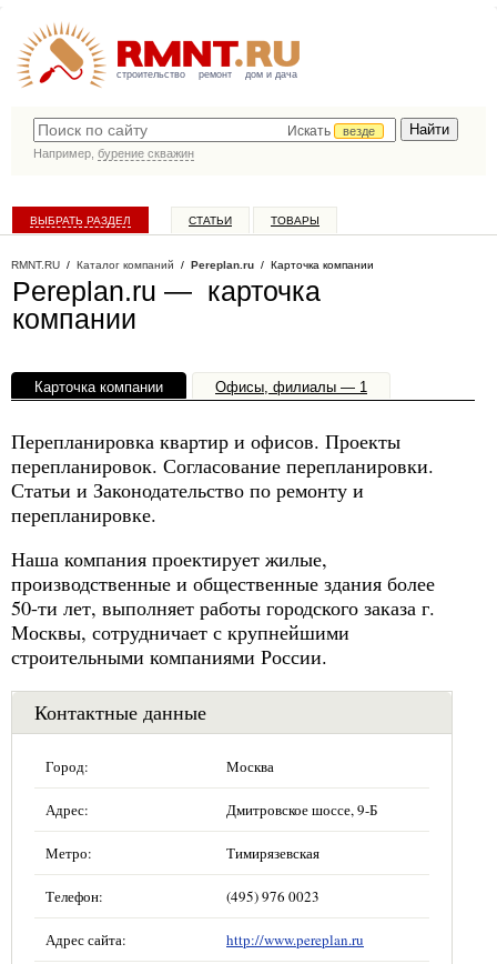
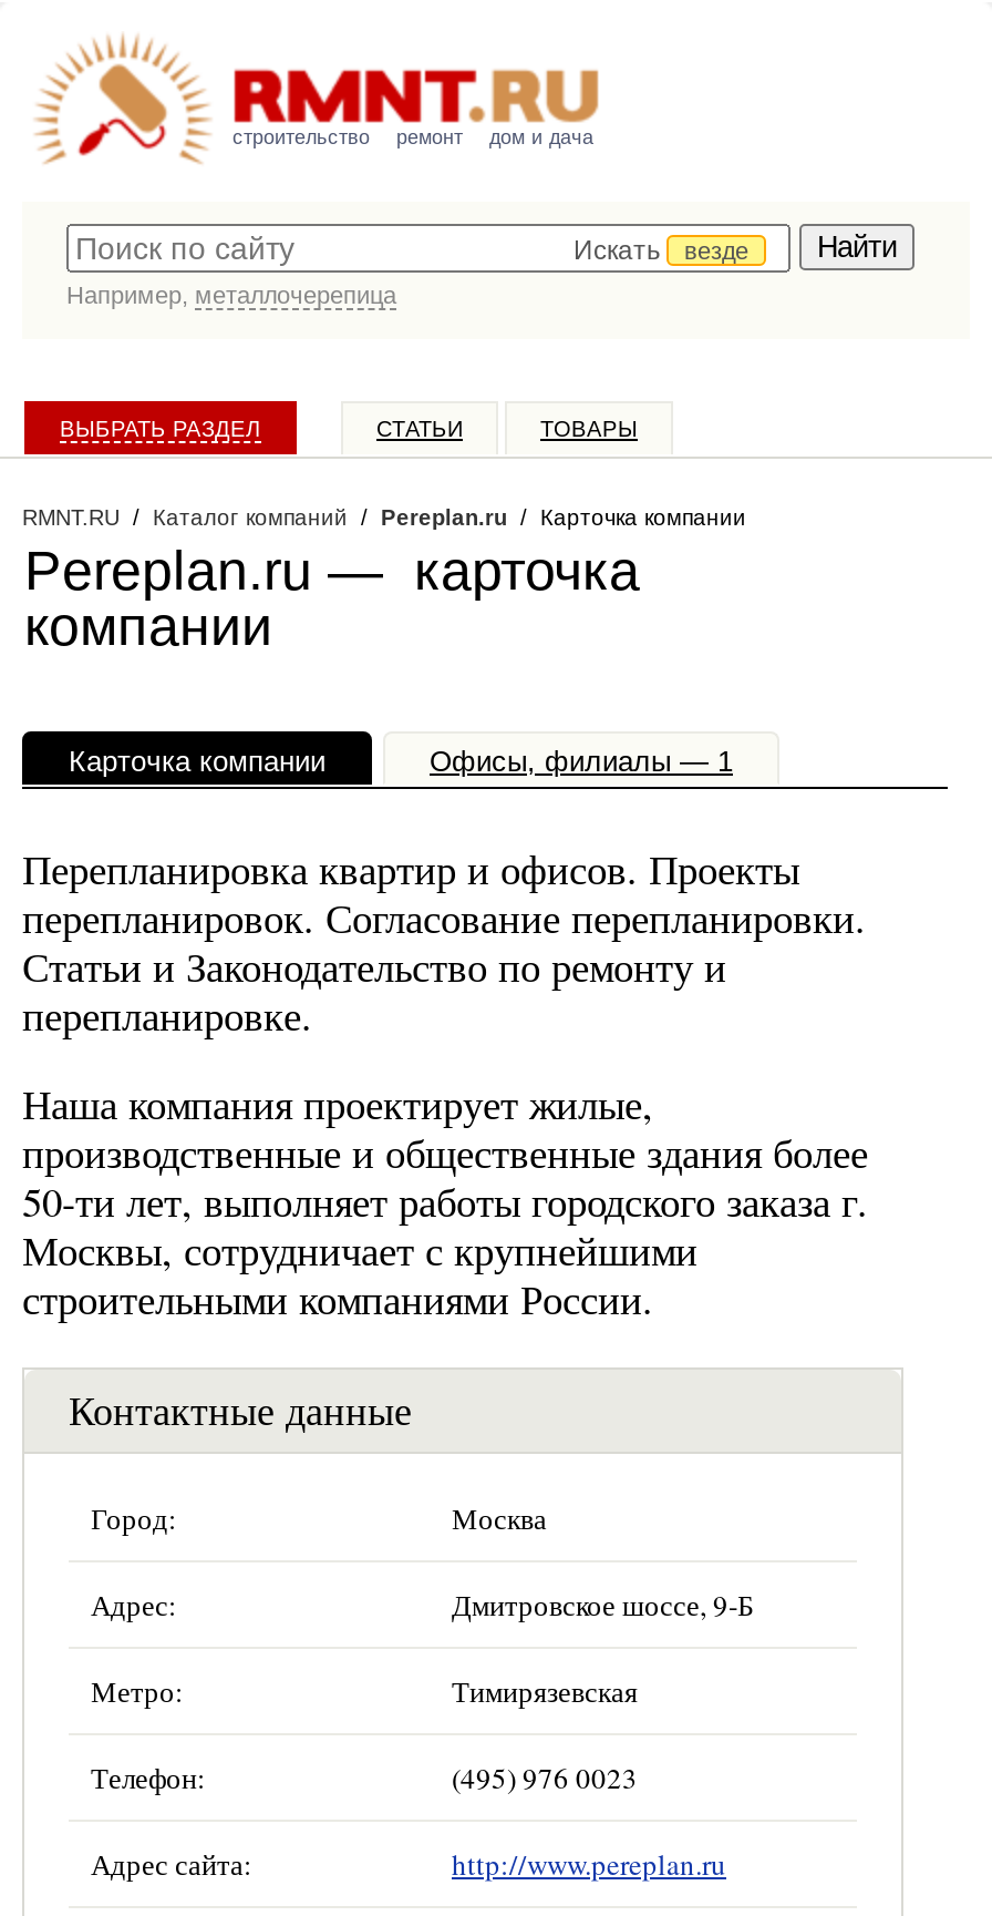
[33,147,194,160] Например, бурение скважин -> [66,281,396,308] Например, металлочерепица

